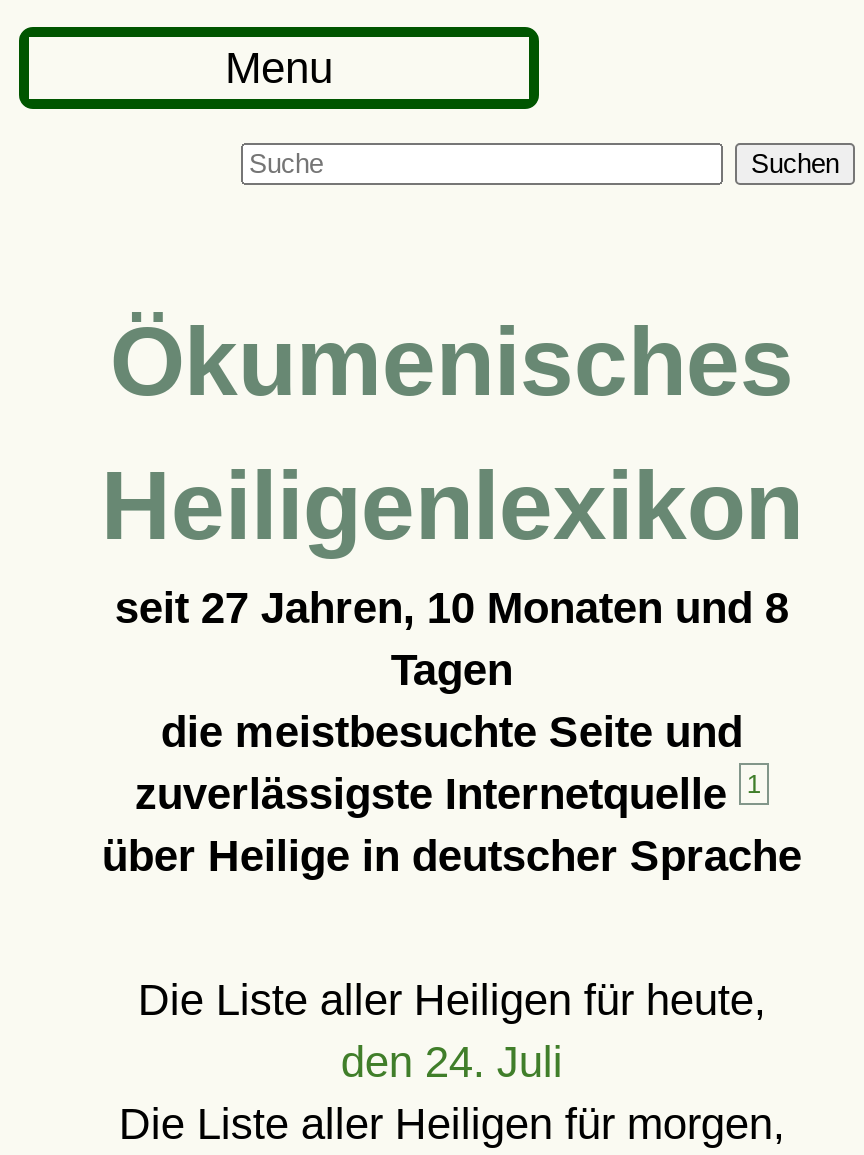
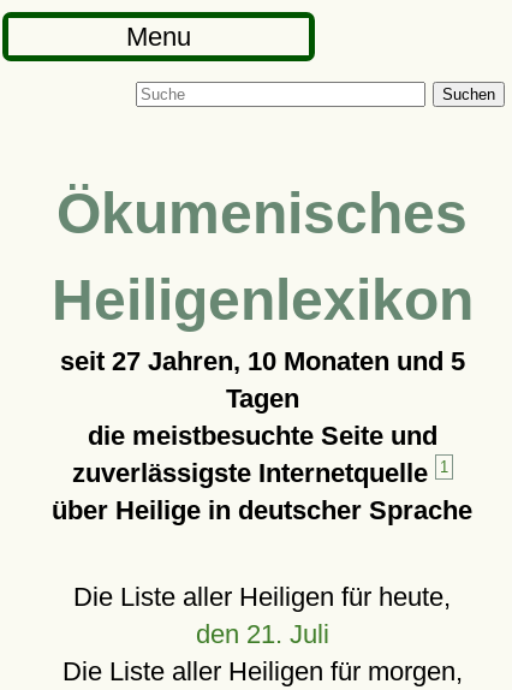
[115,583,789,633] seit 27 Jahren, 10 Monaten und 8 -> [60,346,465,376] seit 27 Jahren, 10 Monaten und 5
[341,1037,563,1087] den 24. Juli -> [196,619,329,649] den 21. Juli

